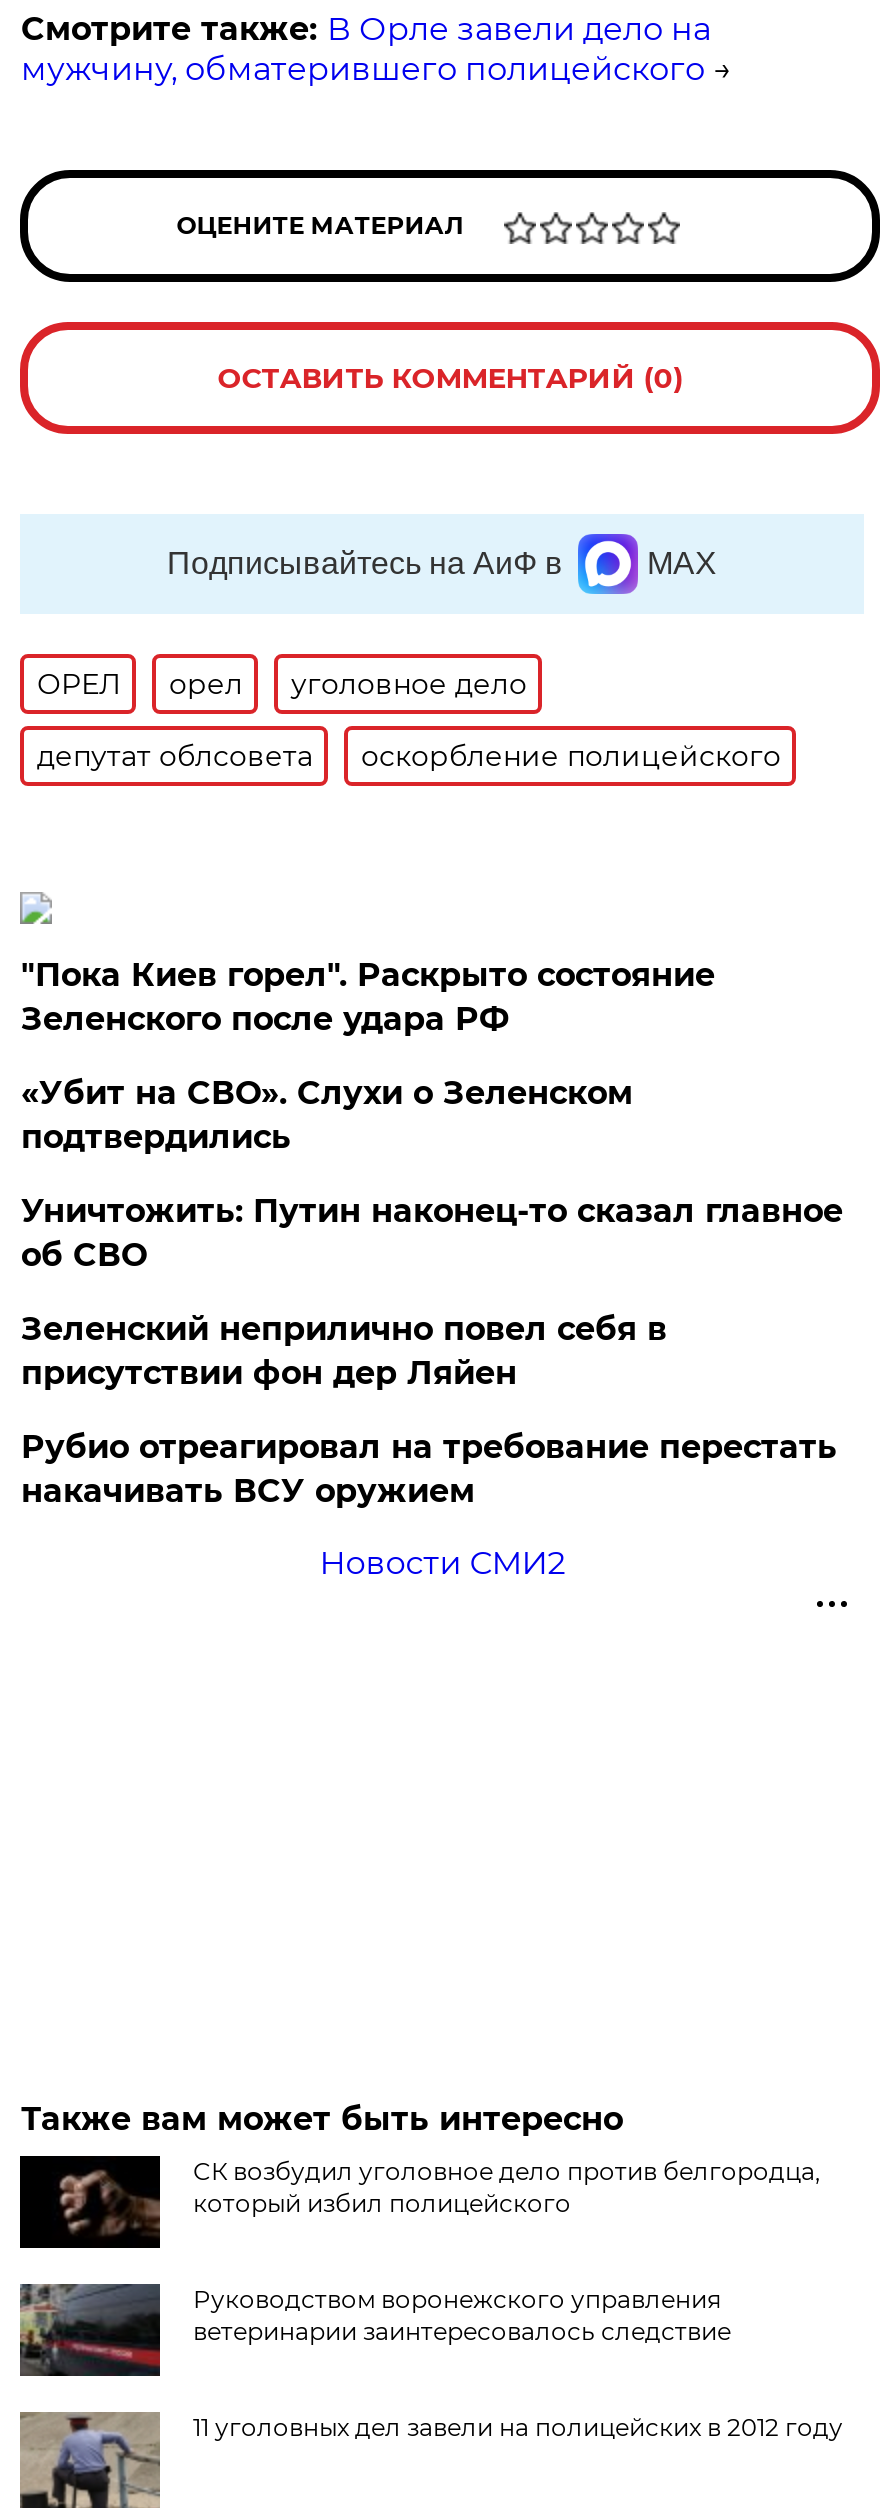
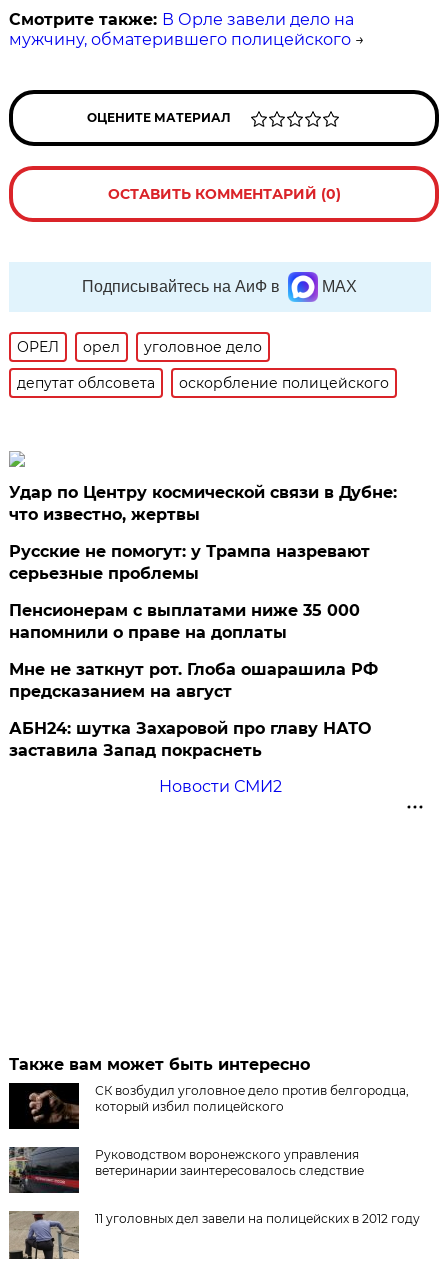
[21,956,715,1038] "Пока Киев горел". Раскрыто состояние | Зеленского после удара РФ -> [9,483,397,524] Удар по Центру космической связи в Дубне: | что известно, жертвы
[21,1074,633,1156] «Убит на СВО». Слухи о Зеленском | подтвердились -> [9,542,370,583] Русские не помогут: у Трампа назревают | серьезные проблемы
[21,1192,843,1274] Уничтожить: Путин наконец-то сказал главное | об СВО -> [9,601,360,642] Пенсионерам с выплатами ниже 35 000 | напомнили о праве на доплаты
[21,1310,667,1392] Зеленский неприлично повел cебя в | присутствии фон дер Ляйен -> [9,660,378,701] Мне не заткнут рот. Глоба ошарашила РФ | предсказанием на август
[21,1428,837,1510] Рубио отреагировал на требование перестать | накачивать ВСУ оружием -> [9,719,371,760] АБН24: шутка Захаровой про главу НАТО | заставила Запад покраснеть

